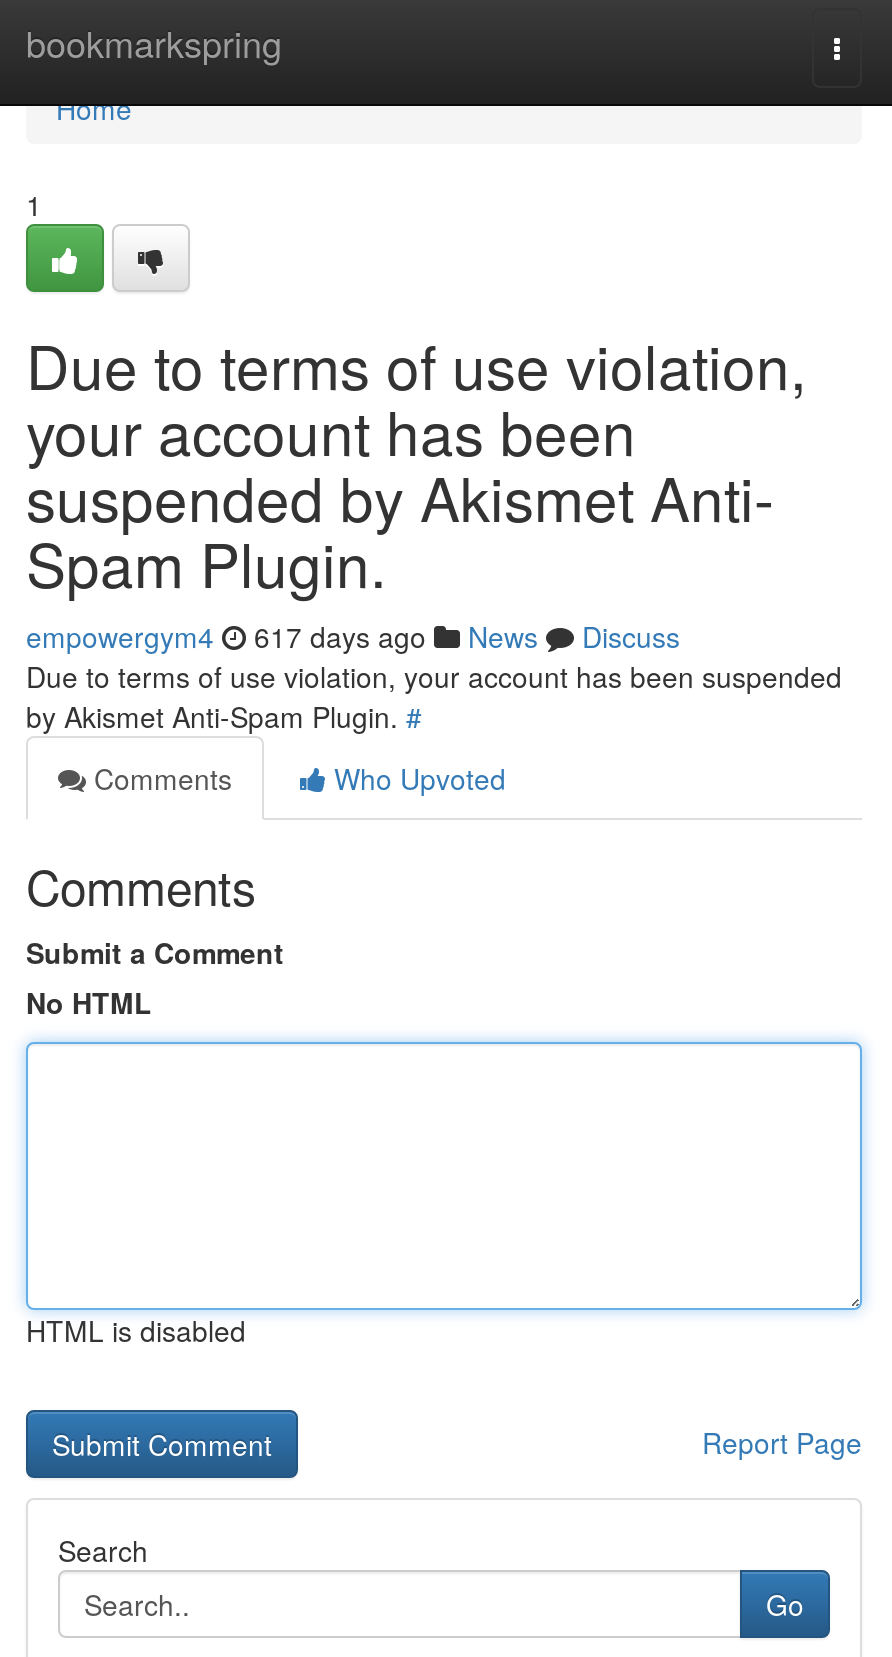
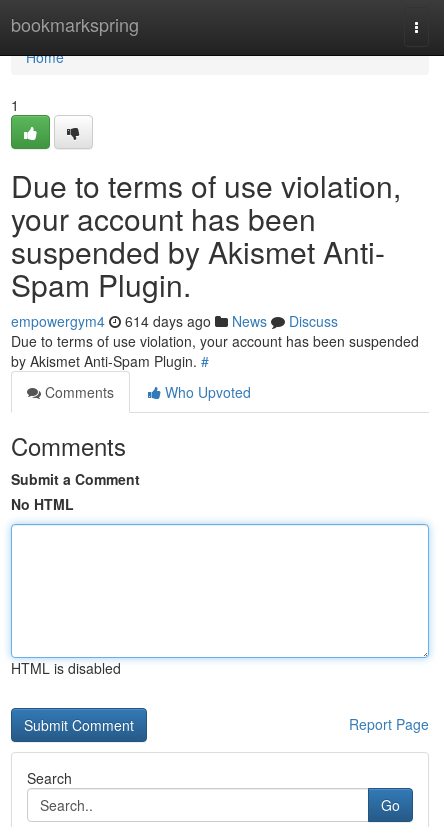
[26,616,680,656] empowergym4 617 days ago News Discuss -> [11,311,338,331] empowergym4 614 days ago News Discuss

